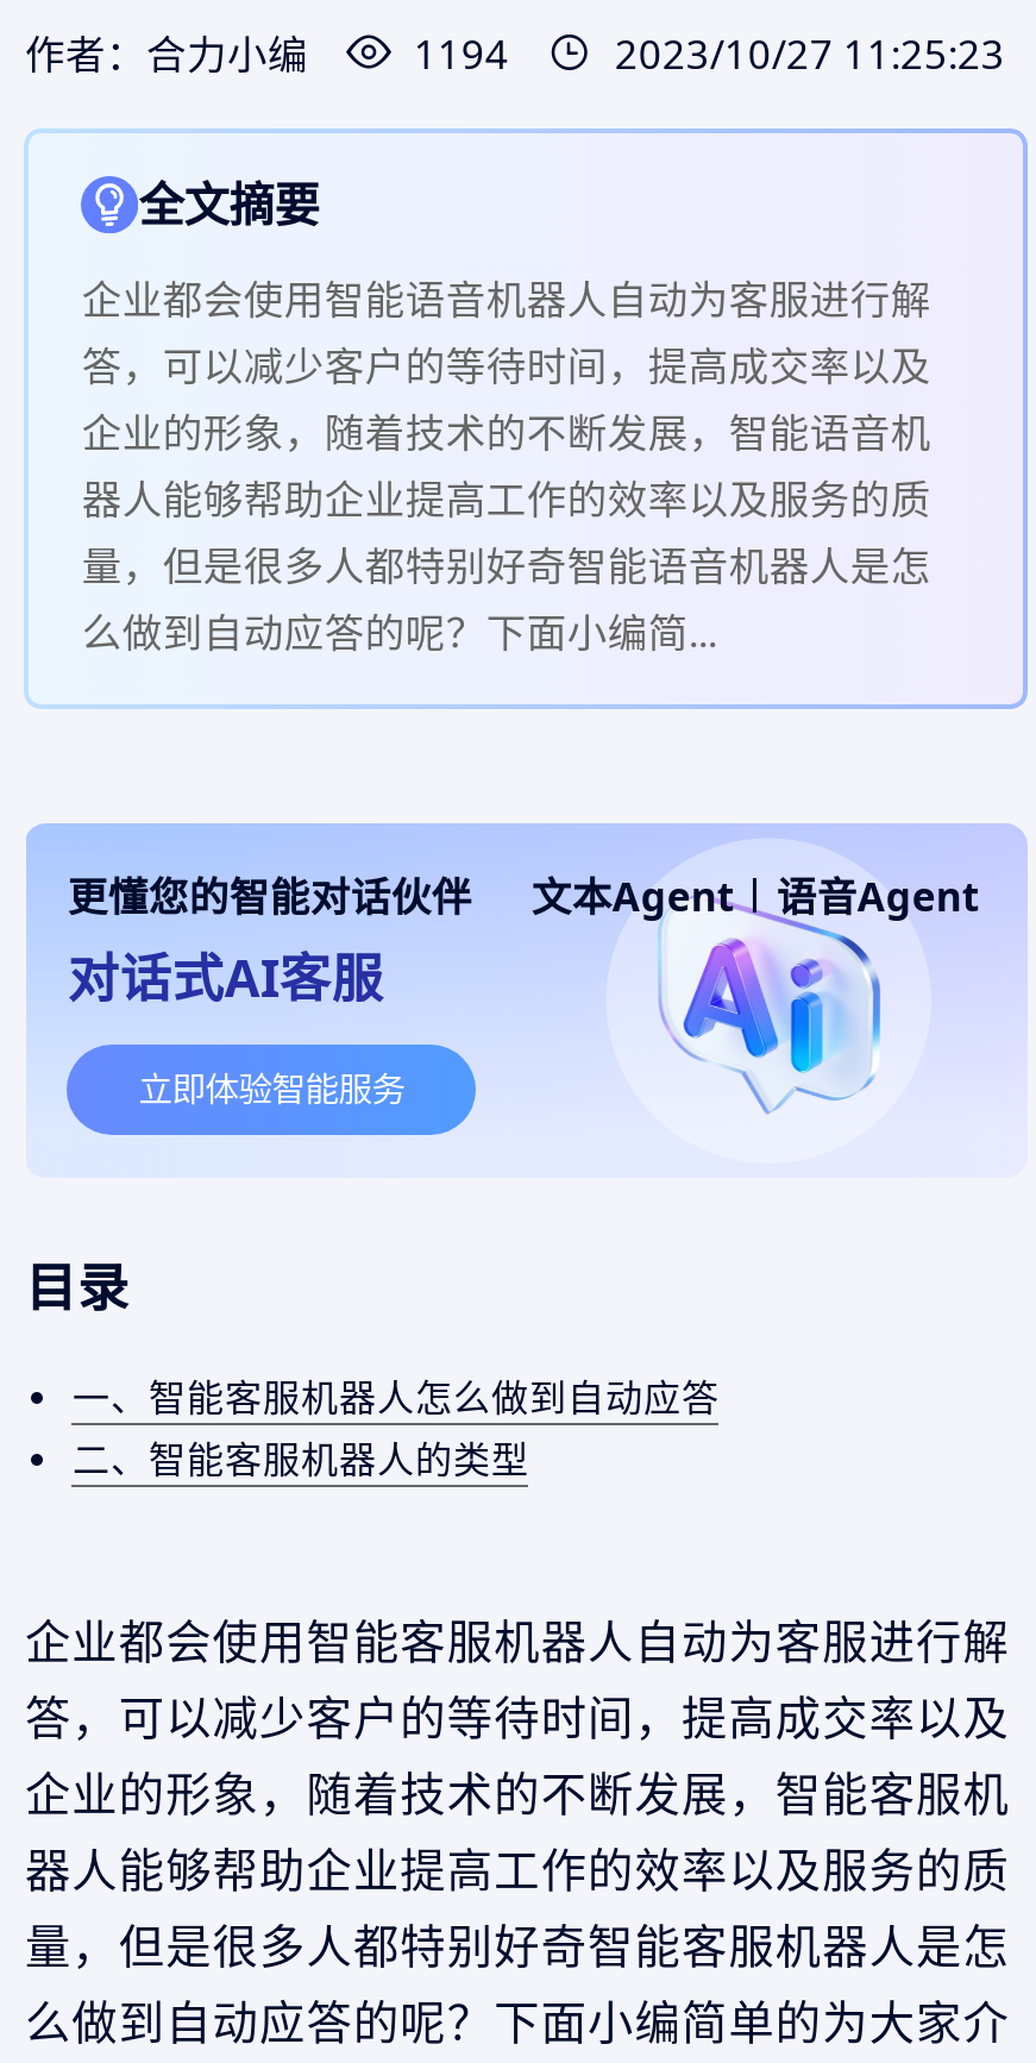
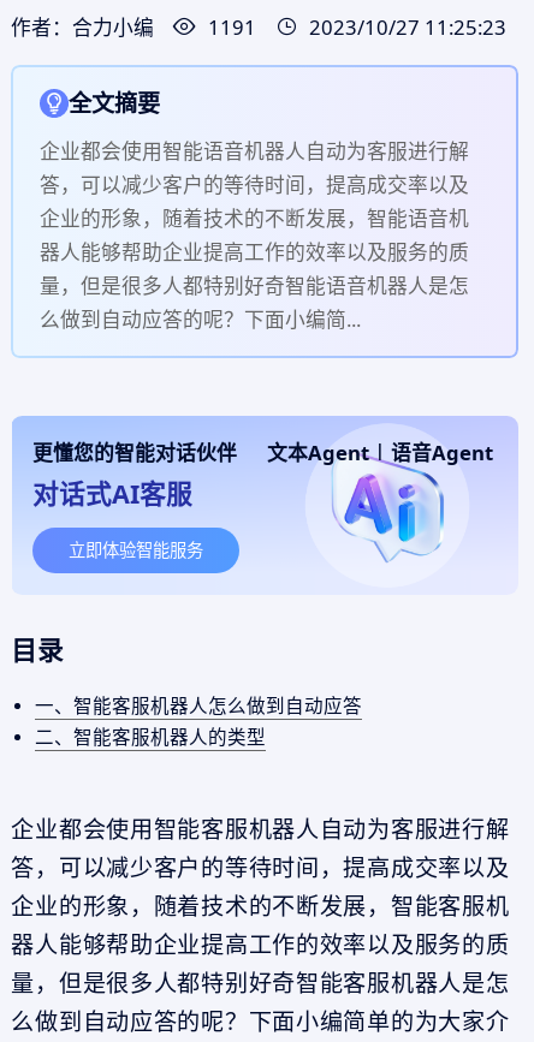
[25,27,1005,82] 作者：合力小编 1194 2023/10/27 11:25:23 -> [11,14,507,41] 作者：合力小编 1191 2023/10/27 11:25:23

